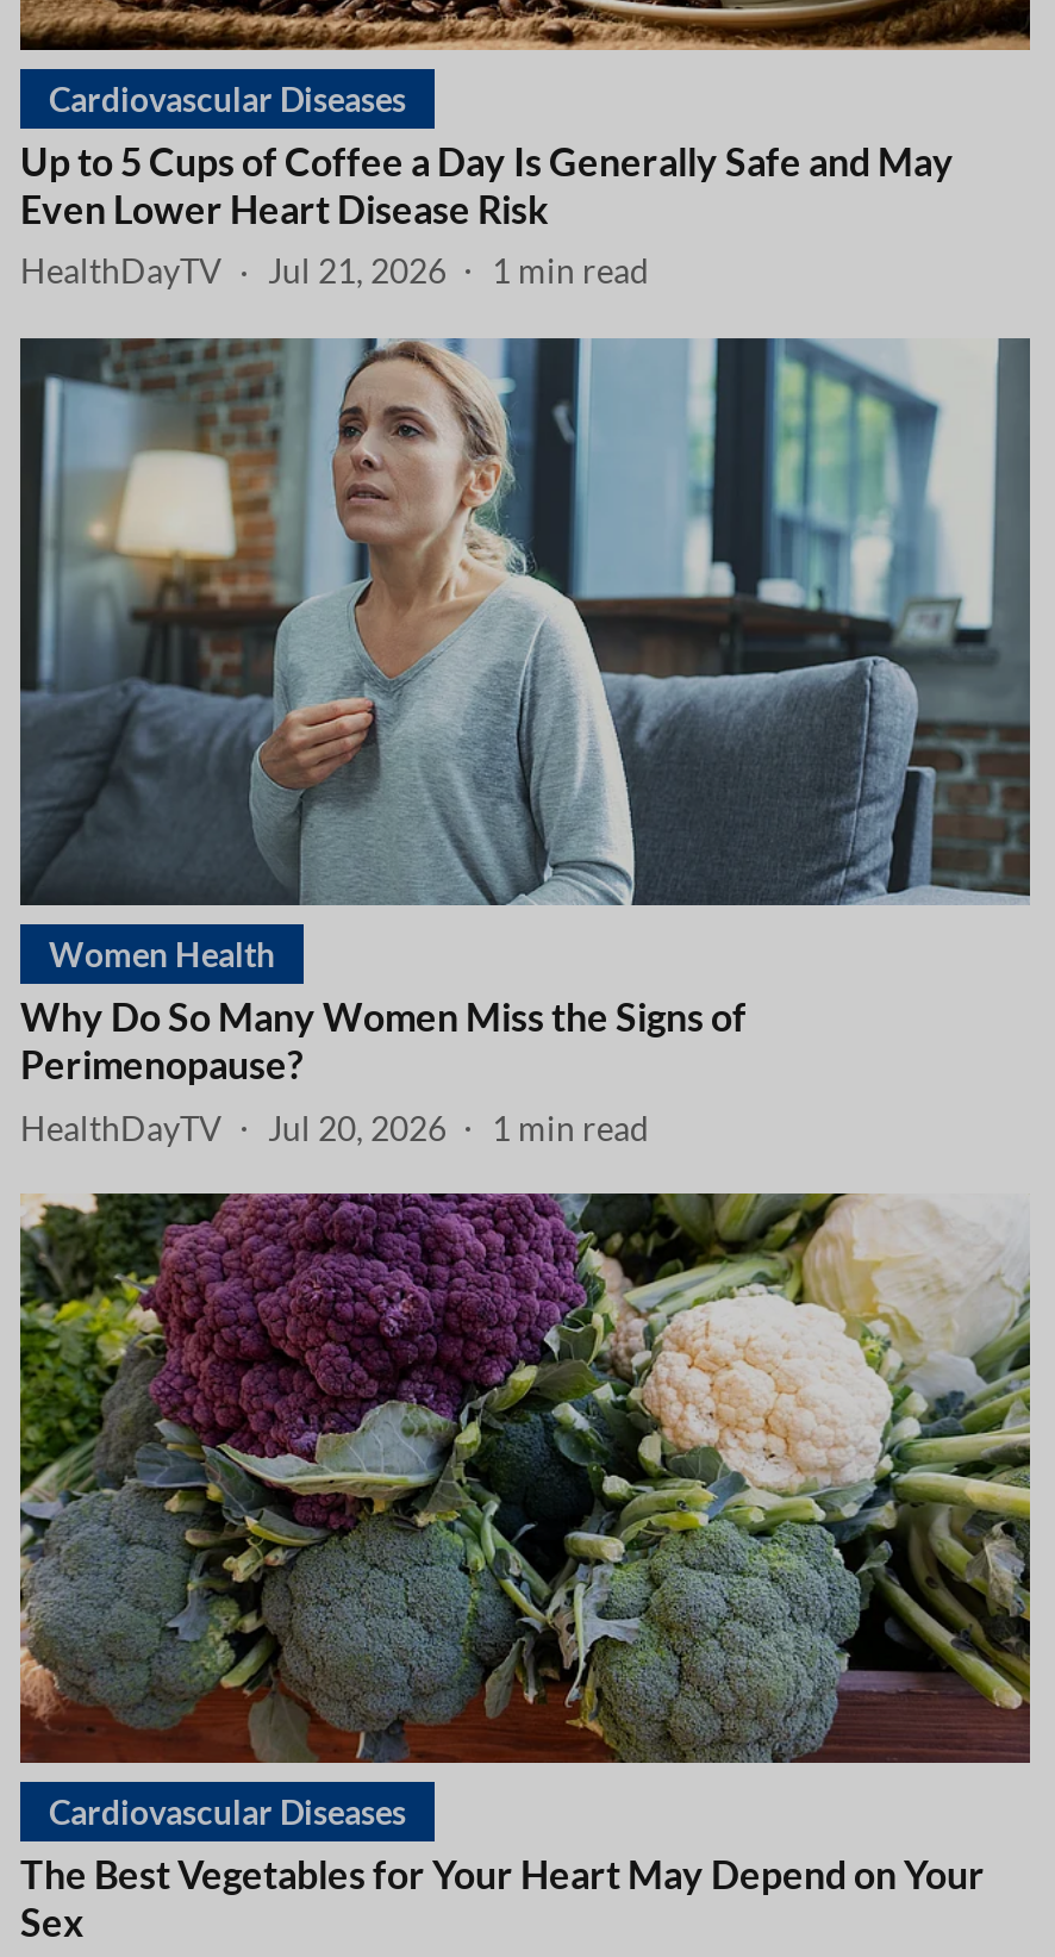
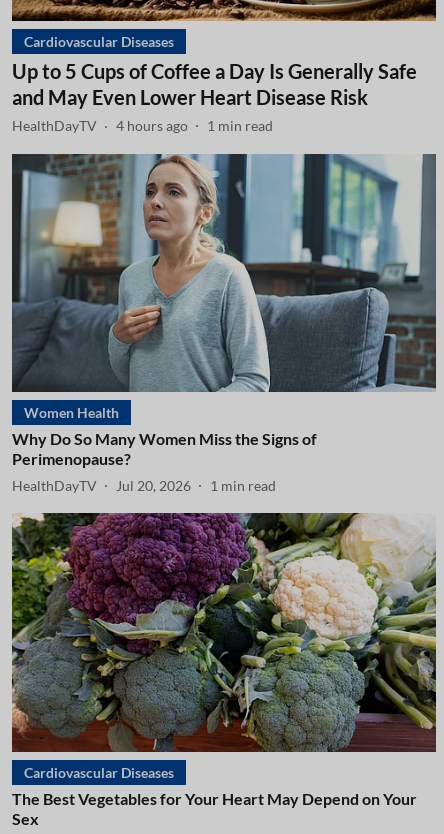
[20,250,649,291] HealthDayTV Jul 21, 2026 1 min read -> [12,117,273,134] HealthDayTV 4 hours ago 1 min read

